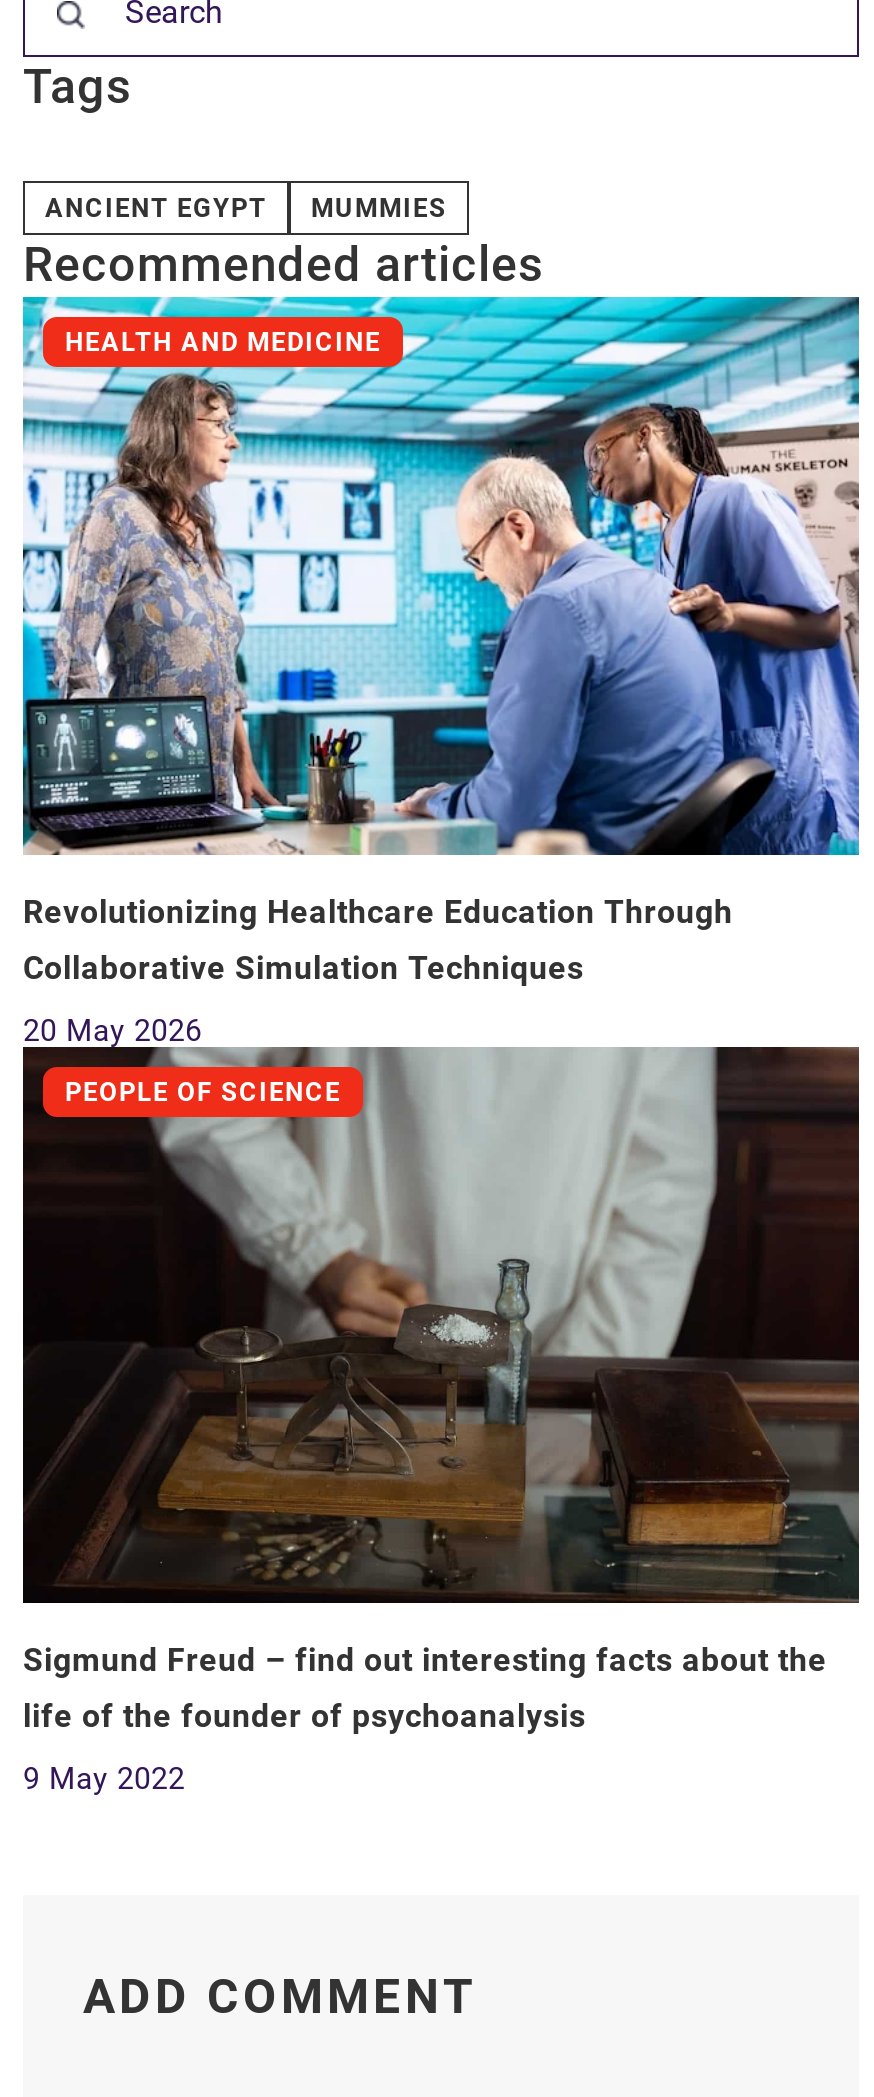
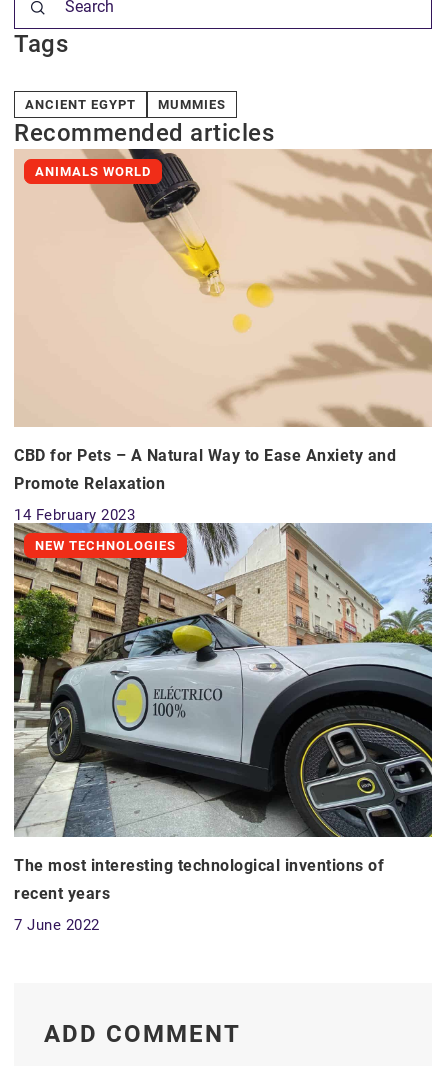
[21,294,861,858] [image] | HEALTH AND MEDICINE -> [14,148,433,428] [image] | ANIMALS WORLD
[23,892,733,930] Revolutionizing Healthcare Education Through -> [14,446,396,465] CBD for Pets – A Natural Way to Ease Anxiety and
[23,948,584,986] Collaborative Simulation Techniques -> [14,474,165,493] Promote Relaxation
[21,1012,861,1604] [image] | 20 May 2026 -> [13,506,433,813] [image] | 14 February 2023
[65,1076,341,1106] PEOPLE OF SCIENCE -> [35,538,176,553] NEW TECHNOLOGIES
[23,1642,827,1680] Sigmund Freud – find out interesting facts about the -> [14,856,384,875] The most interesting technological inventions of
[23,1698,586,1736] life of the founder of psychoanalysis -> [14,884,110,903] recent years
[23,1762,185,1798] 9 May 2022 -> [14,916,99,934] 7 June 2022

